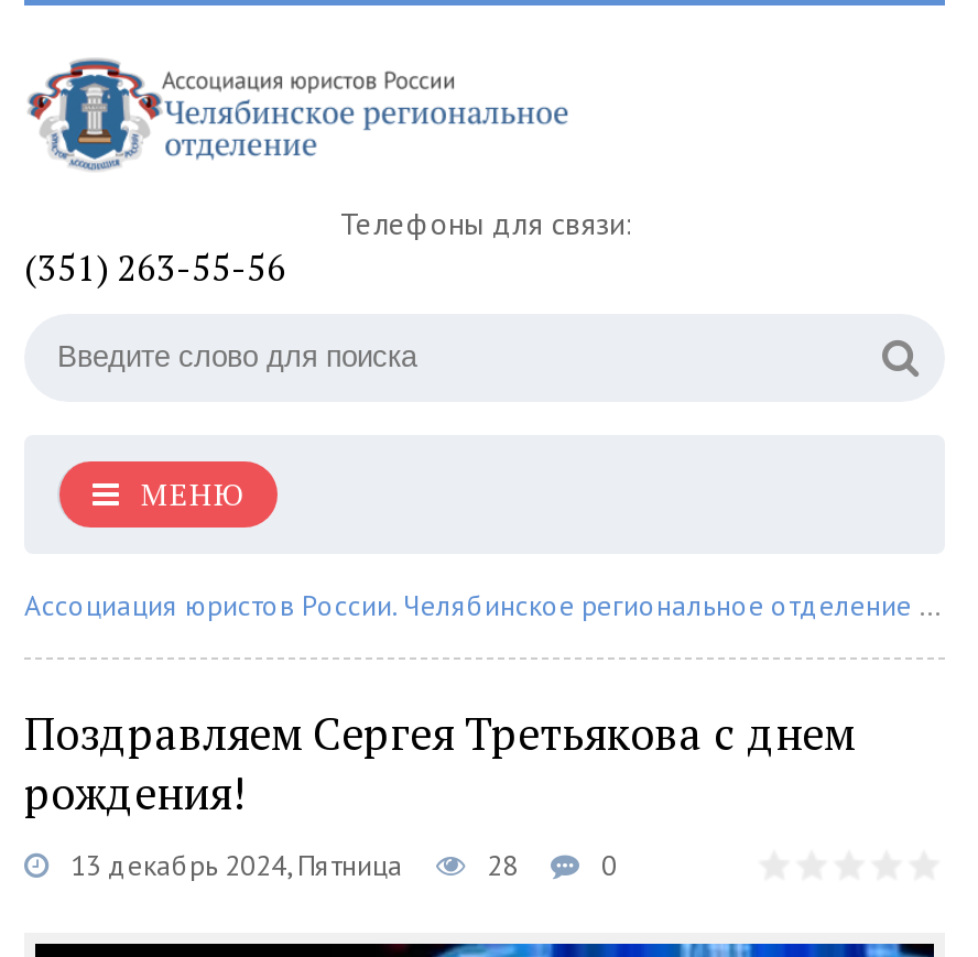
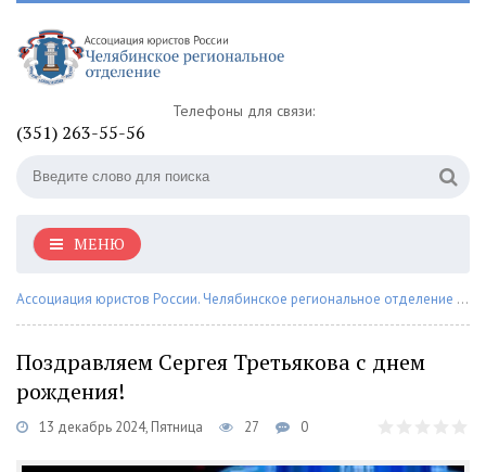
[487,847,518,884] 28 -> [244,418,259,436] 27

